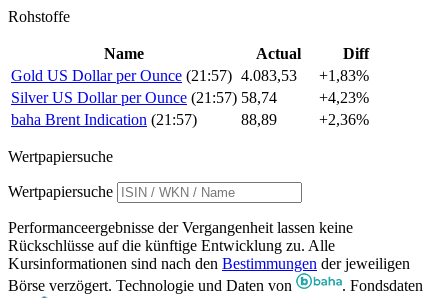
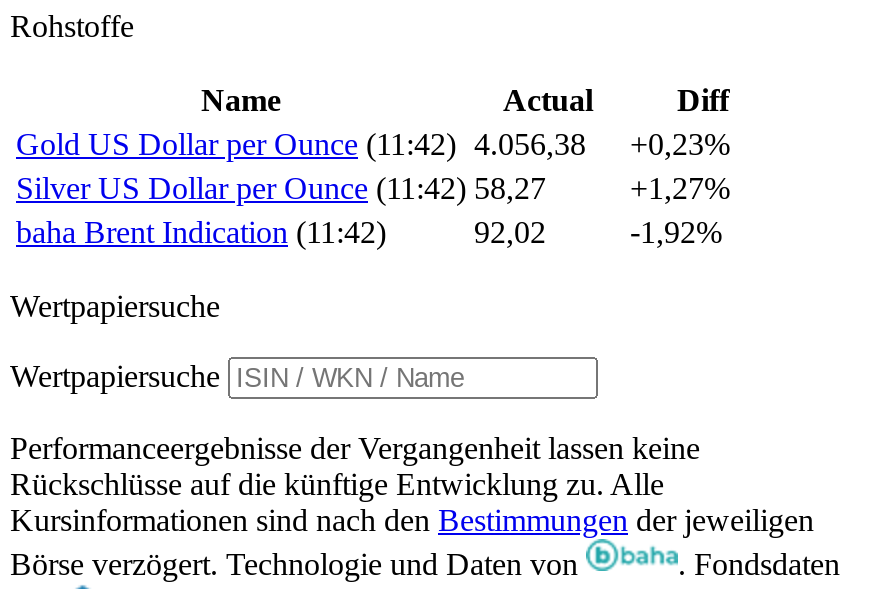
[11,67,297,84] Gold US Dollar per Ounce (21:57) 4.083,53 -> [16,127,586,161] Gold US Dollar per Ounce (11:42) 4.056,38
[319,67,369,84] +1,83% -> [630,127,730,161] +0,23%
[11,89,277,106] Silver US Dollar per Ounce (21:57) 58,74 -> [16,171,546,205] Silver US Dollar per Ounce (11:42) 58,27
[319,89,369,106] +4,23% -> [630,171,730,205] +1,27%
[11,111,197,128] baha Brent Indication (21:57) -> [16,215,386,249] baha Brent Indication (11:42)
[241,111,277,128] 88,89 -> [474,215,546,249] 92,02
[319,111,369,128] +2,36% -> [630,215,722,249] -1,92%

